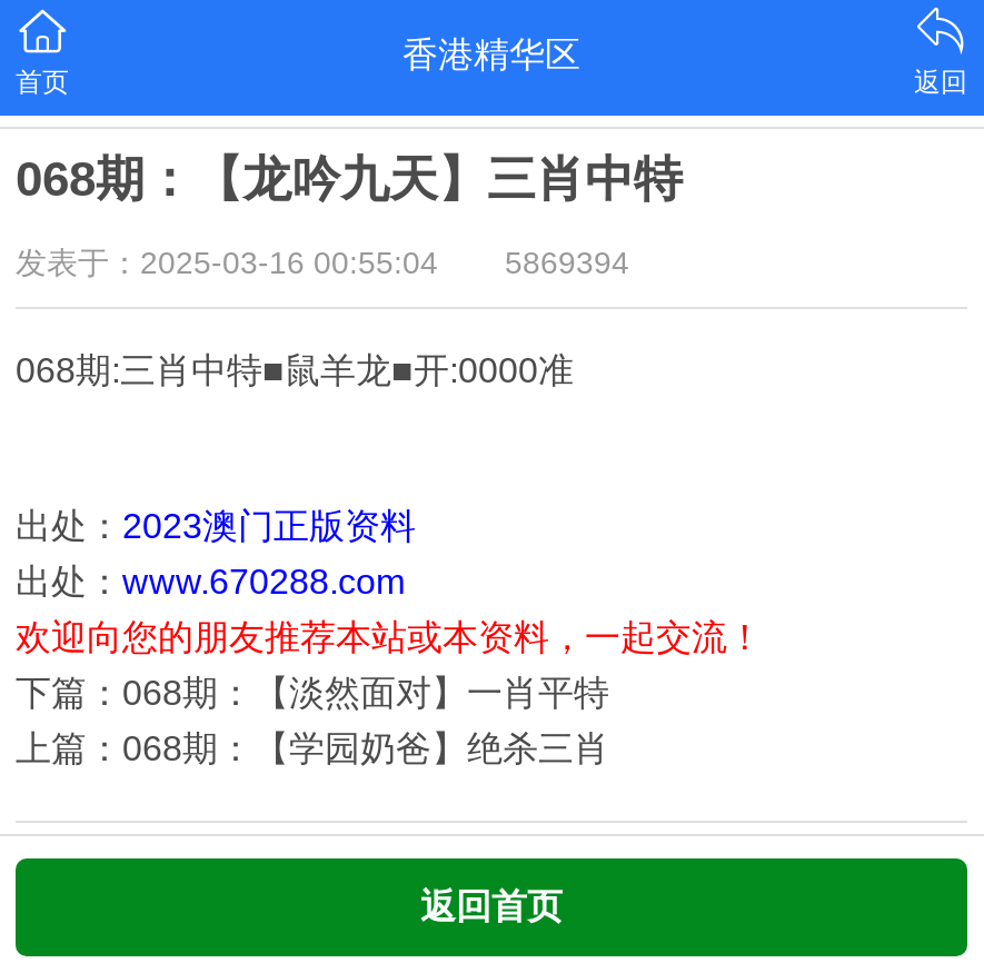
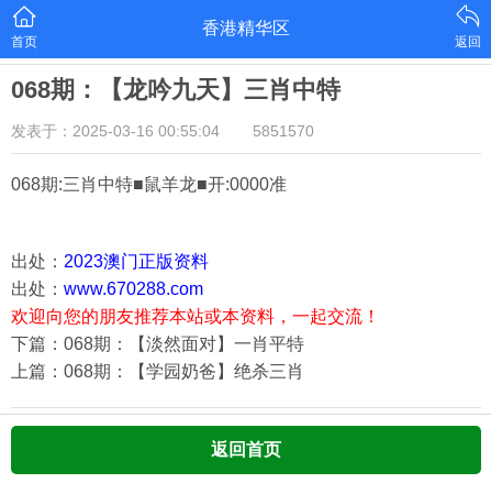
[16,245,629,280] 发表于：2025-03-16 00:55:04 5869394 -> [11,122,314,140] 发表于：2025-03-16 00:55:04 5851570

